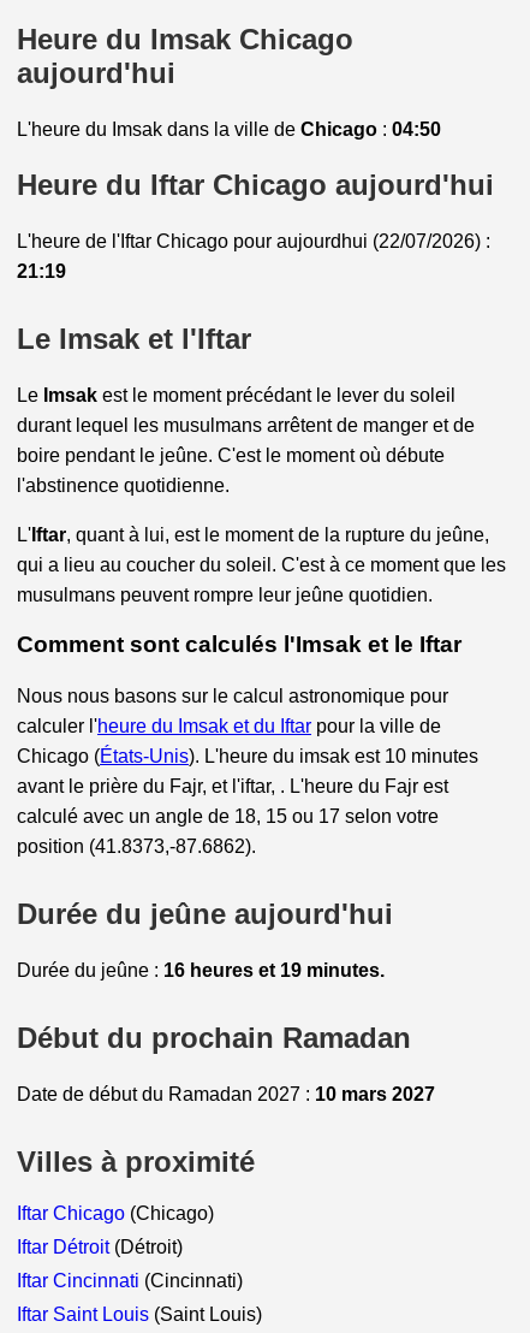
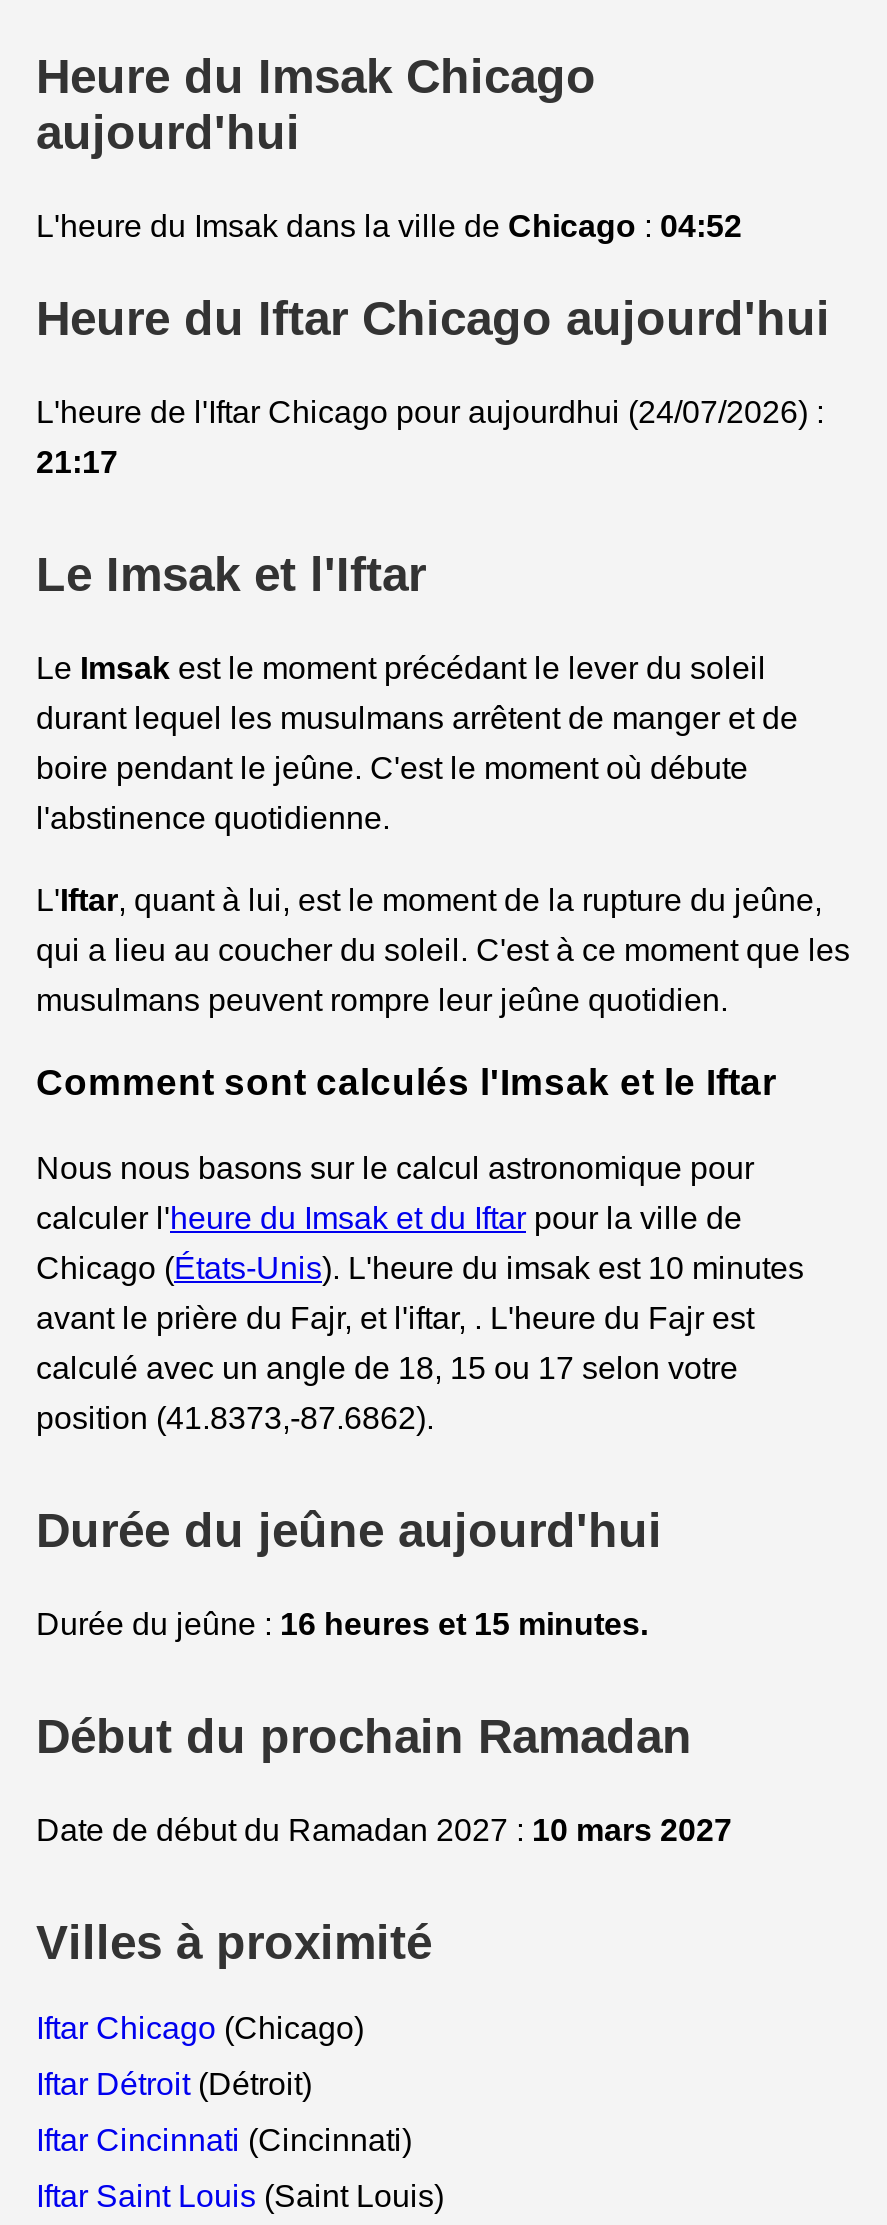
[17,119,441,139] L'heure du Imsak dans la ville de Chicago: 04:50 -> [36,209,742,243] L'heure du Imsak dans la ville de Chicago: 04:52
[17,231,490,251] L'heure de l'Iftar Chicago pour aujourdhui (22/07/2026) : -> [36,394,824,428] L'heure de l'Iftar Chicago pour aujourdhui (24/07/2026) :
[17,261,66,281] 21:19 -> [36,444,118,478] 21:17
[17,960,385,980] Durée du jeûne : 16 heures et 19 minutes. -> [36,1607,648,1641] Durée du jeûne : 16 heures et 15 minutes.

